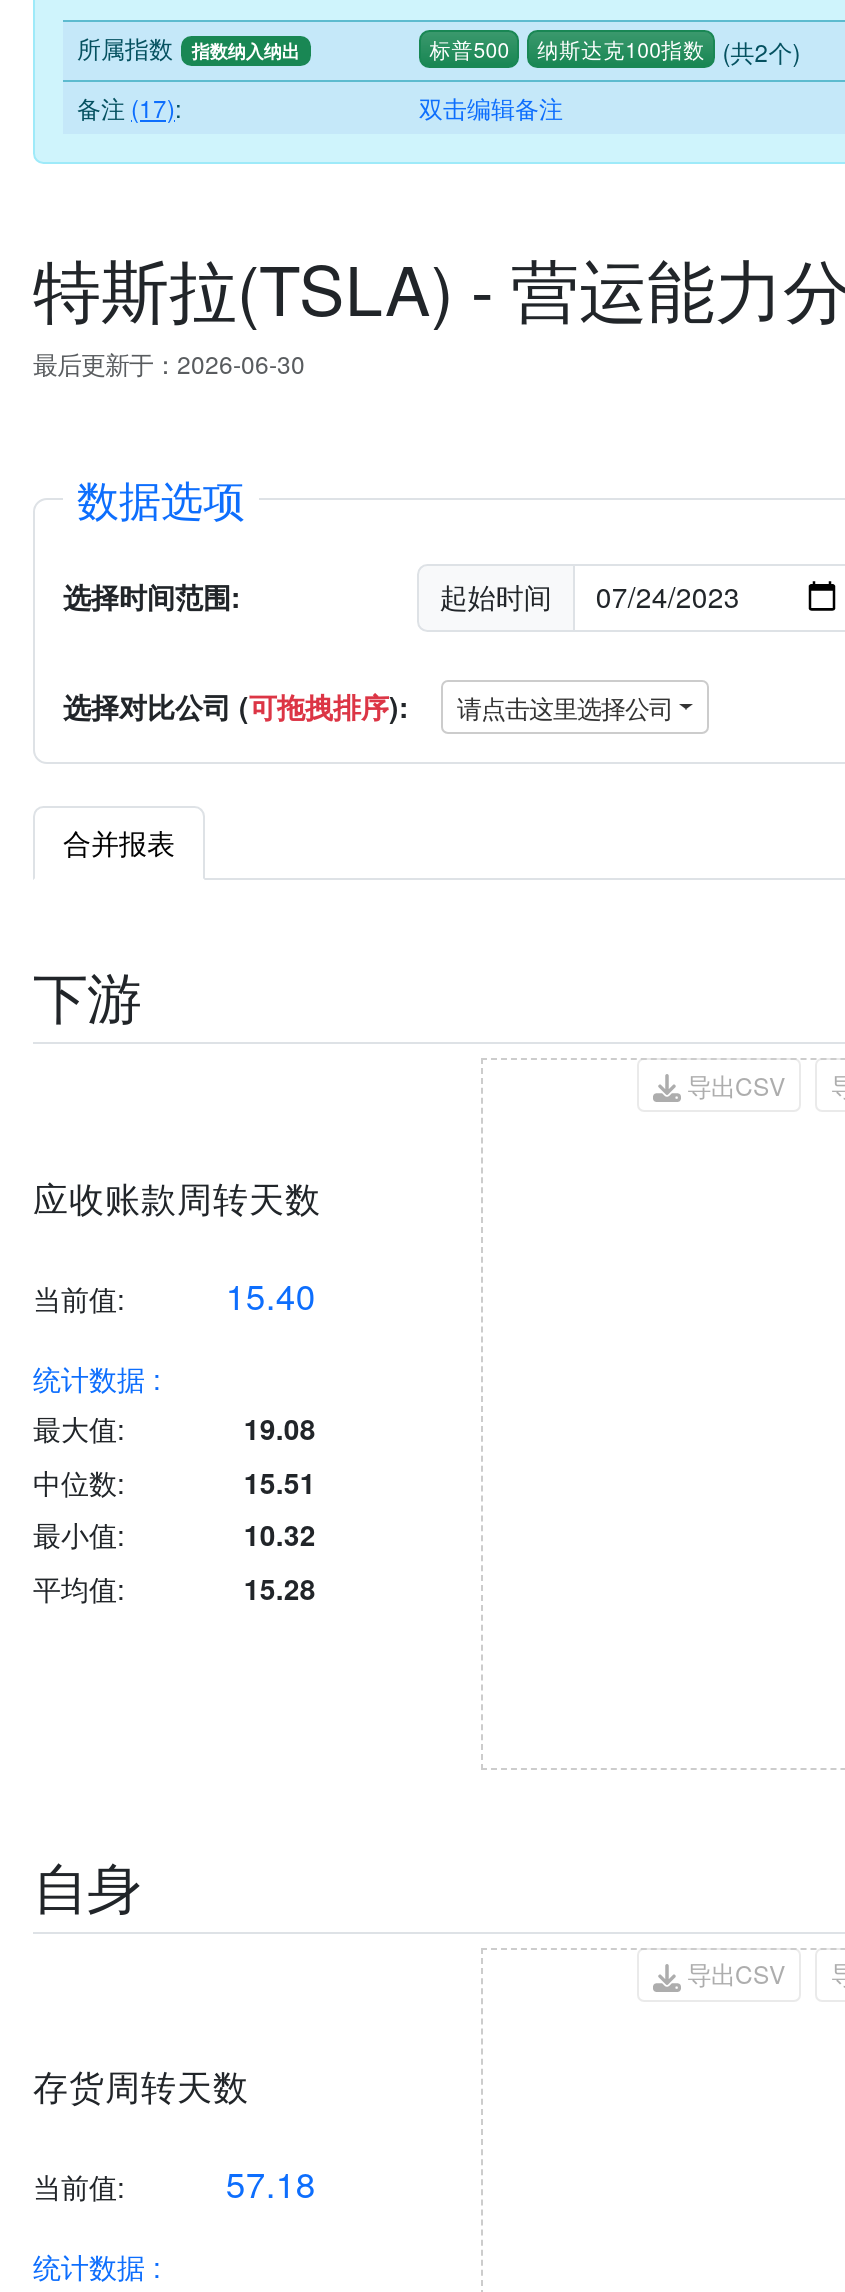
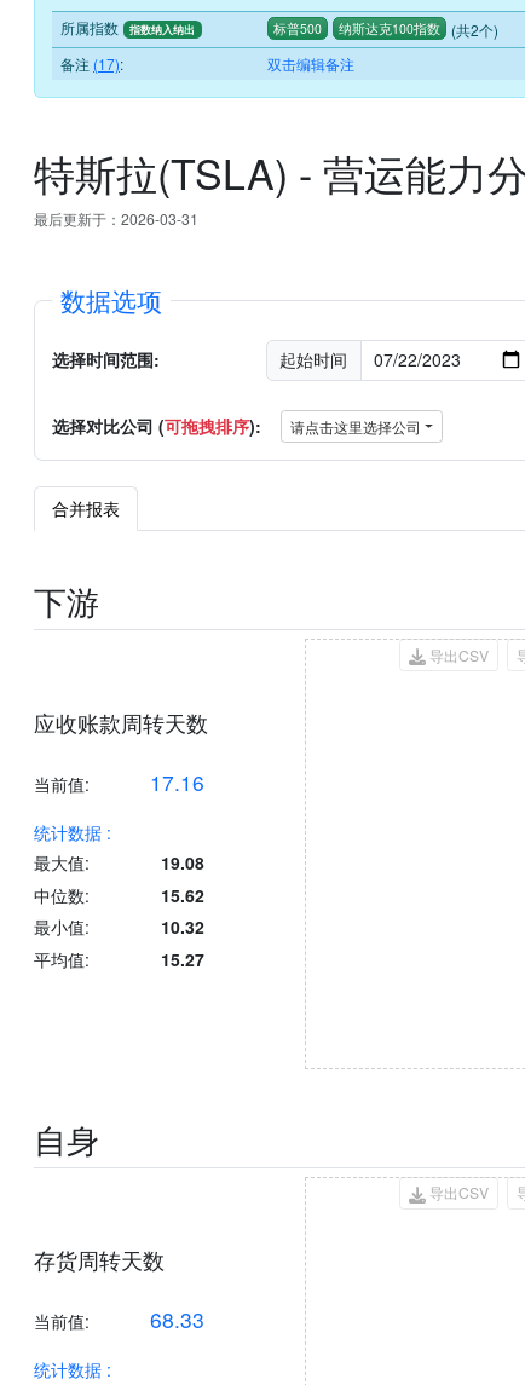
[33,345,305,379] 最后更新于：2026-06-30 -> [34,208,198,228] 最后更新于：2026-03-31
[226,1270,316,1320] 15.40 -> [150,767,205,797] 17.16
[244,1461,316,1501] 15.51 -> [161,882,205,907] 15.62
[244,1567,316,1607] 15.28 -> [161,947,205,971] 15.27
[226,2159,316,2209] 57.18 -> [150,1304,205,1335] 68.33

